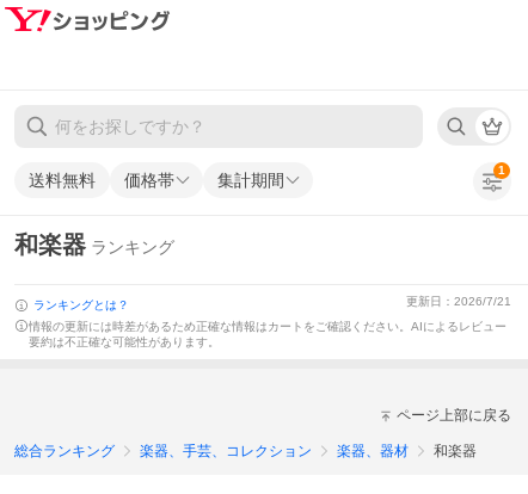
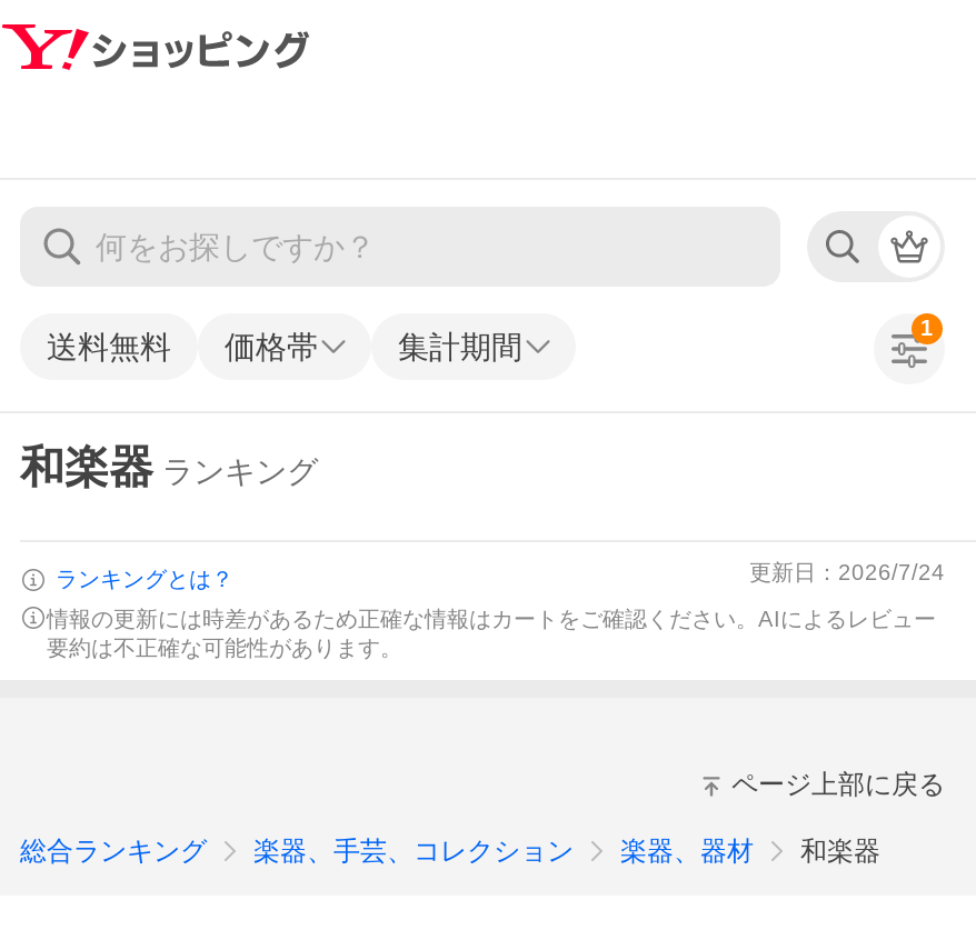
[406,295,511,308] 更新日：2026/7/21 -> [749,560,945,584] 更新日：2026/7/24

